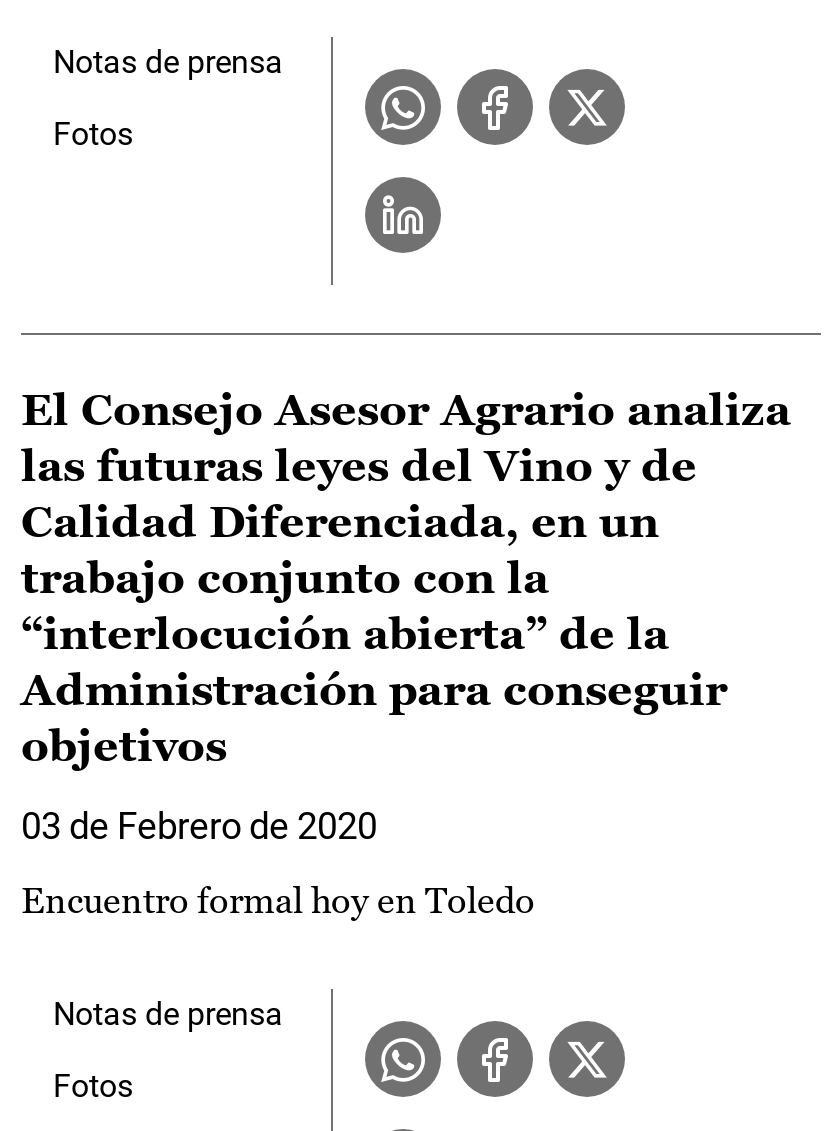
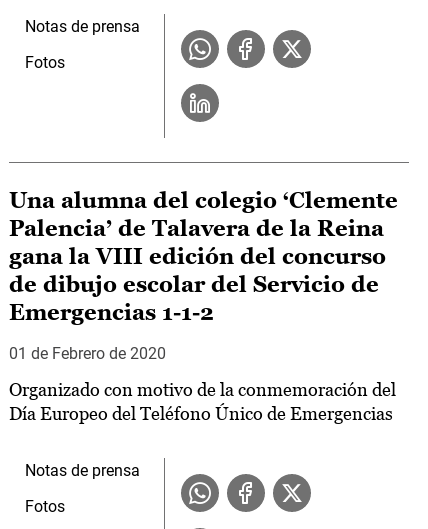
[21,385,791,771] El Consejo Asesor Agrario analiza | las futuras leyes del Vino y de | Calidad Diferenciada, en un | trabajo conjunto con la | “interlocución abierta” de la | Administración para conseguir | objetivos -> [9,188,398,325] Una alumna del colegio ‘Clemente | Palencia’ de Talavera de la Reina | gana la VIII edición del concurso | de dibujo escolar del Servicio de | Emergencias 1-1-2
[21,805,377,847] 03 de Febrero de 2020 -> [9,344,166,363] 01 de Febrero de 2020
[21,879,535,921] Encuentro formal hoy en Toledo -> [9,379,396,424] Organizado con motivo de la conmemoración del | Día Europeo del Teléfono Único de Emergencias

